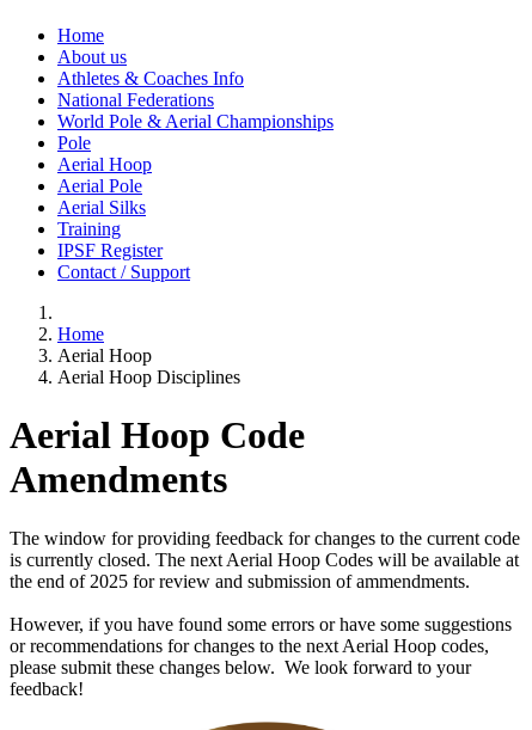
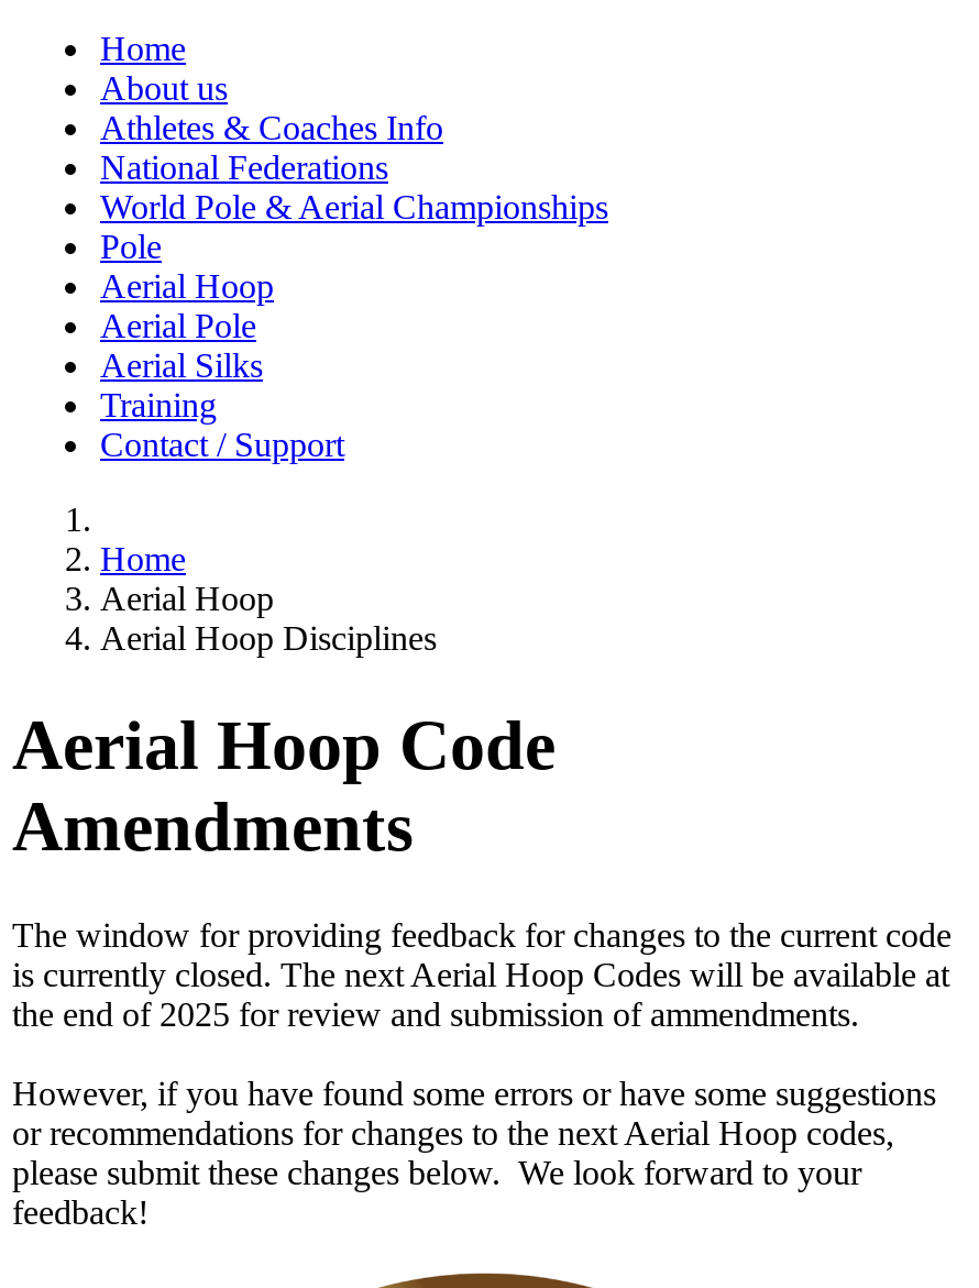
[57,240,163,260] IPSF Register -> none

